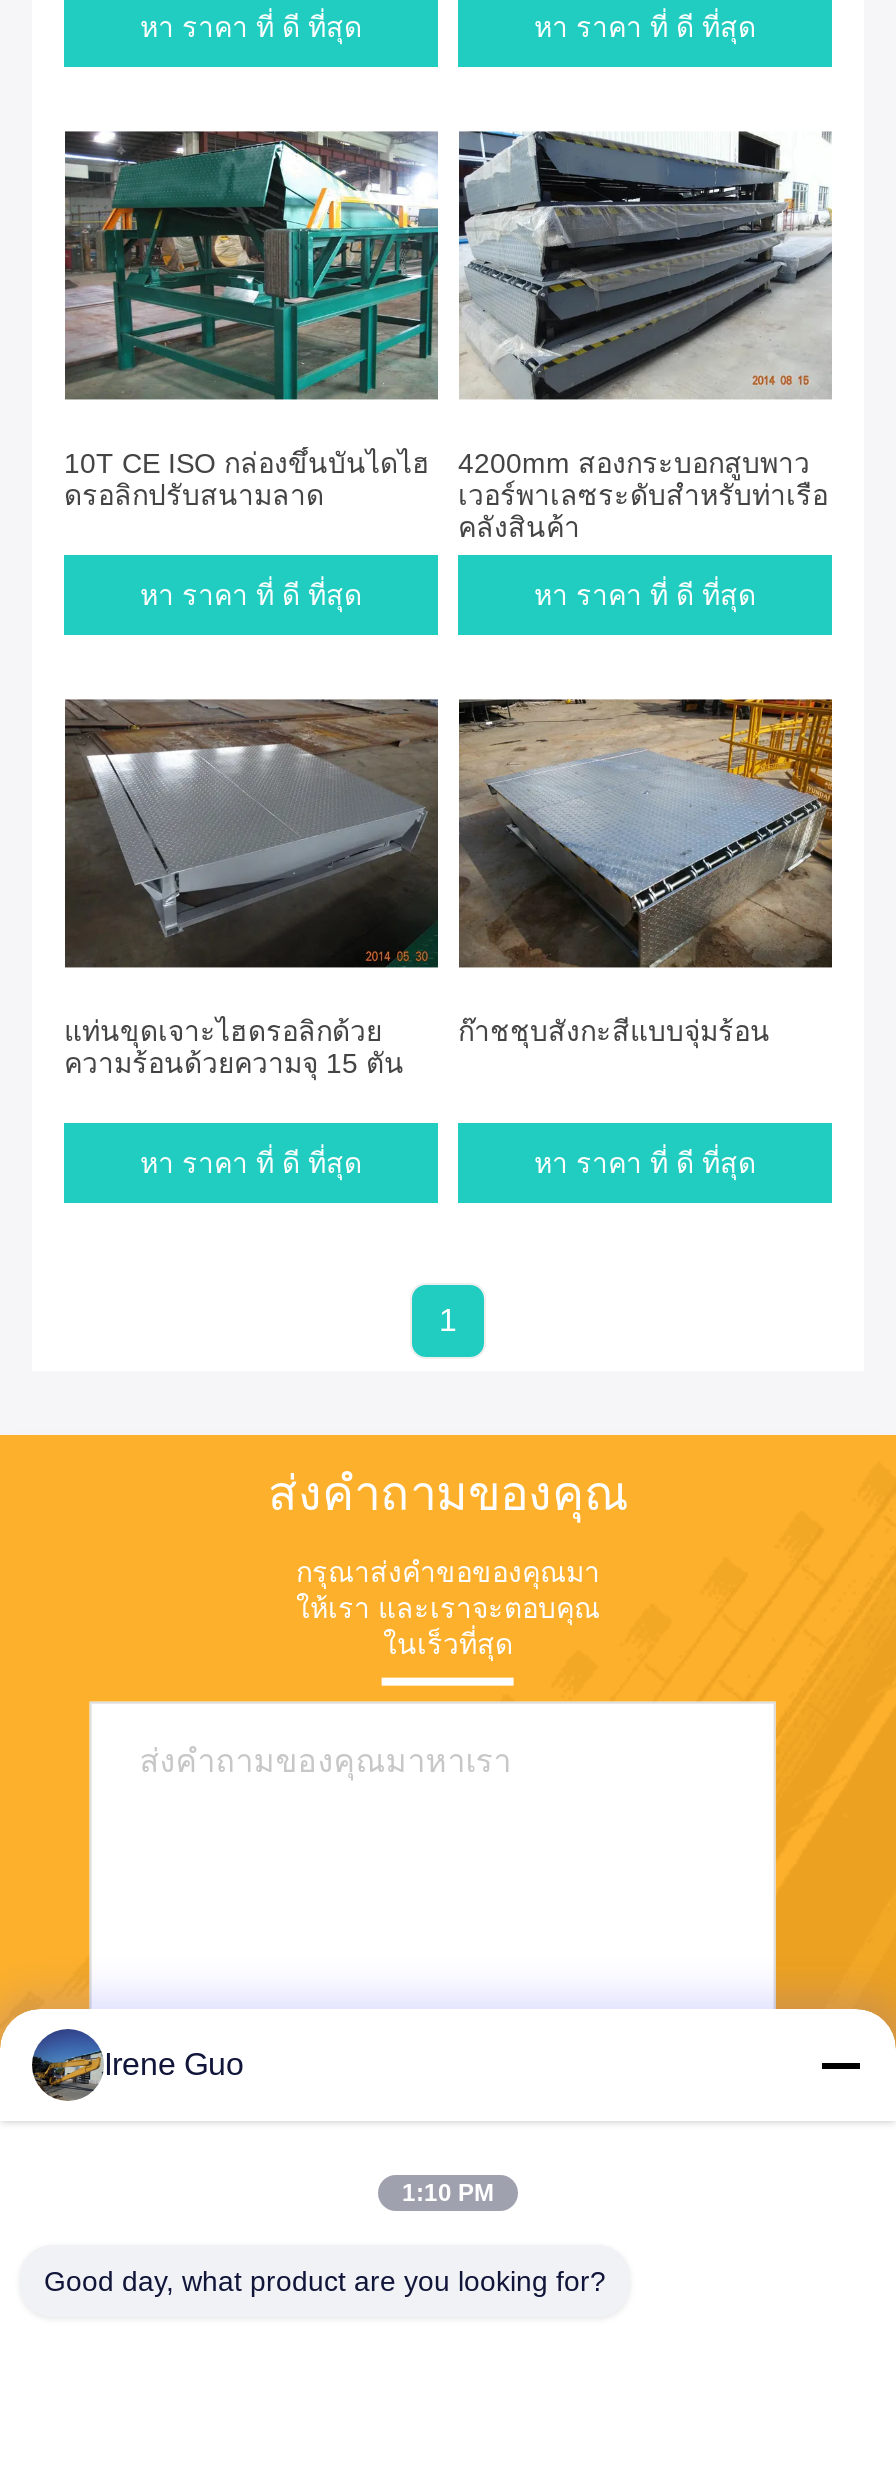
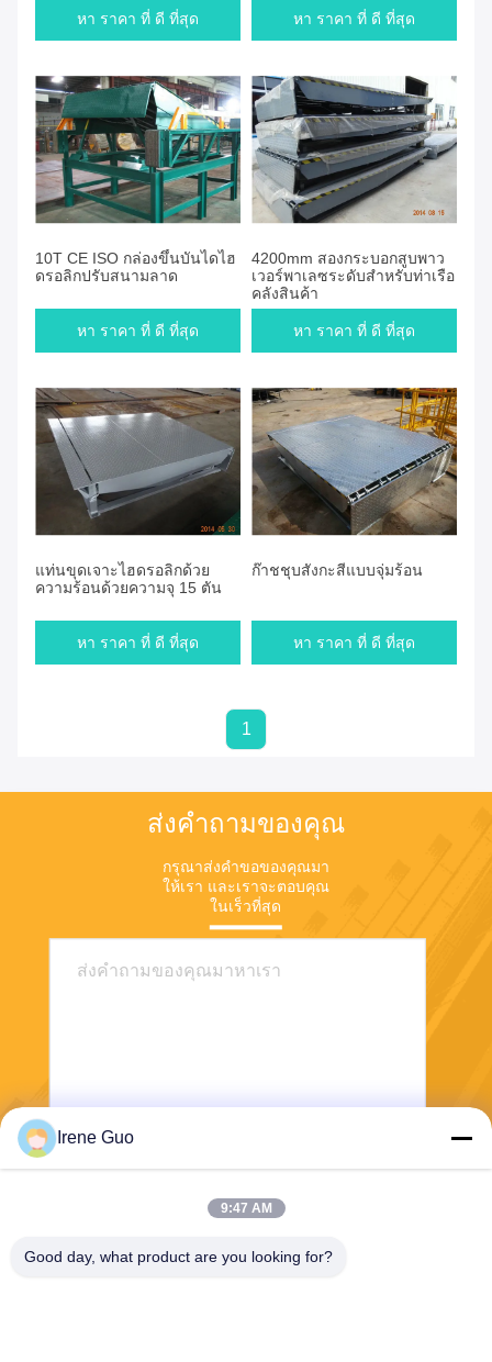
[30,2027,98,2101] [image] -> [18,1118,54,1158] [image]
[402,2179,494,2207] 1:10 PM -> [220,1201,272,1216] 9:47 AM

